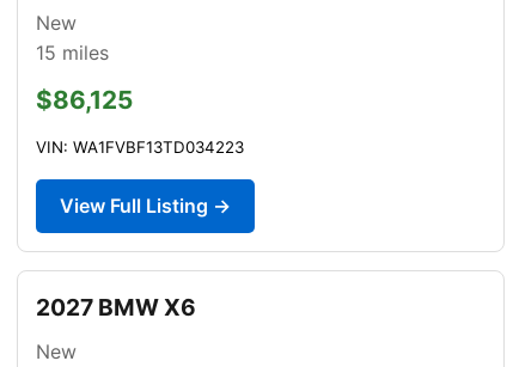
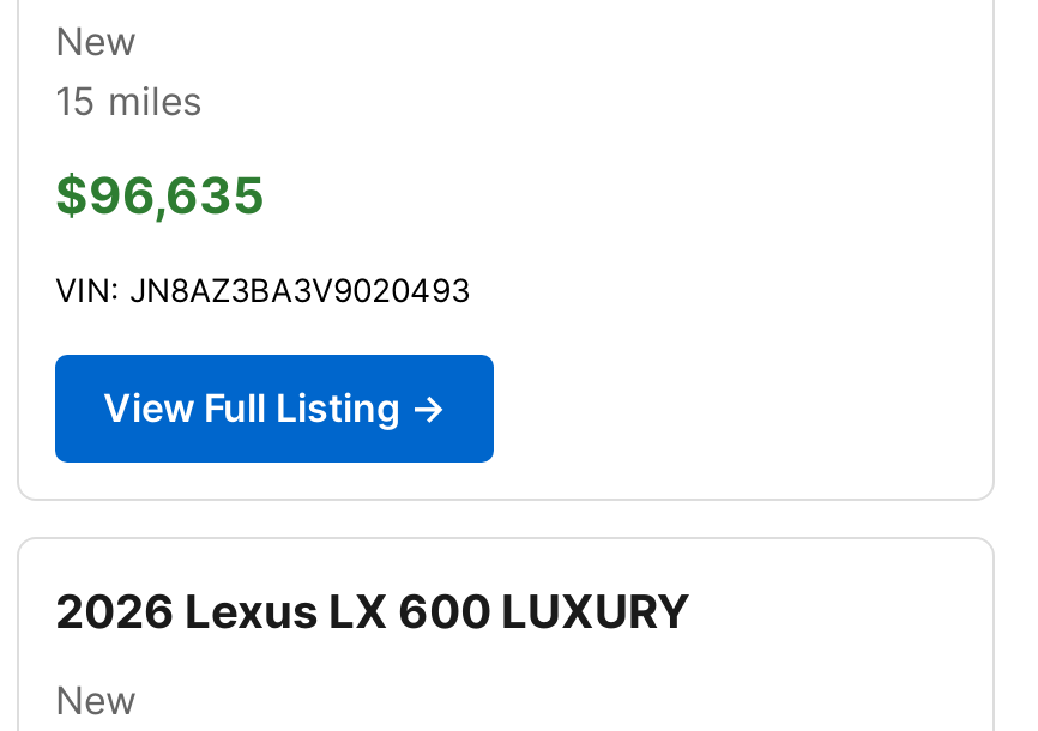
[36,85,133,115] $86,125 -> [55,165,264,225] $96,635
[36,137,244,156] VIN: WA1FVBF13TD034223 -> [55,271,470,309] VIN: JN8AZ3BA3V9020493
[36,293,196,321] 2027 BMW X6 -> [55,582,690,640] 2026 Lexus LX 600 LUXURY

